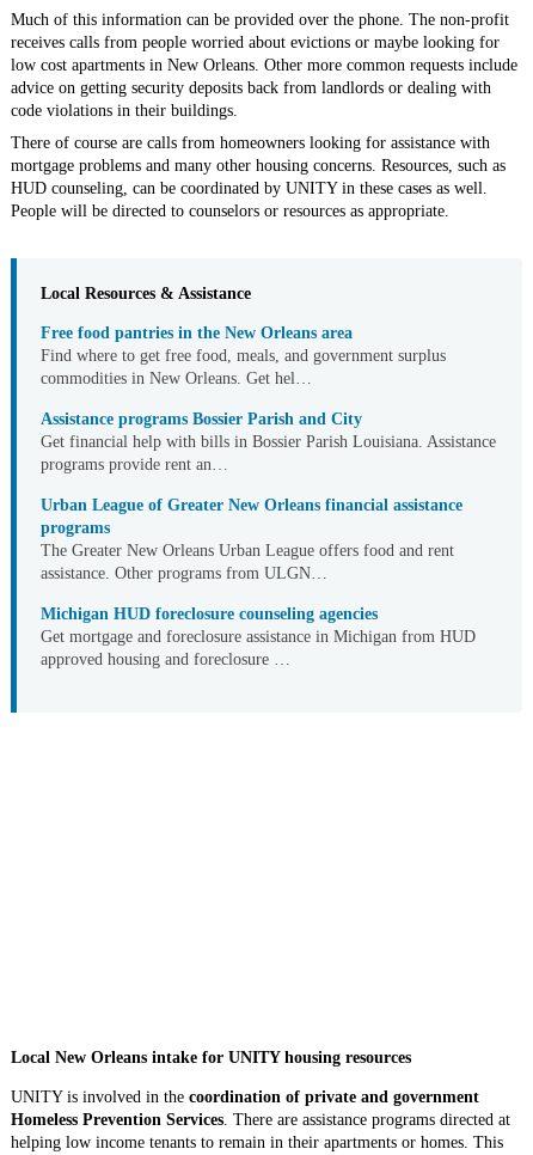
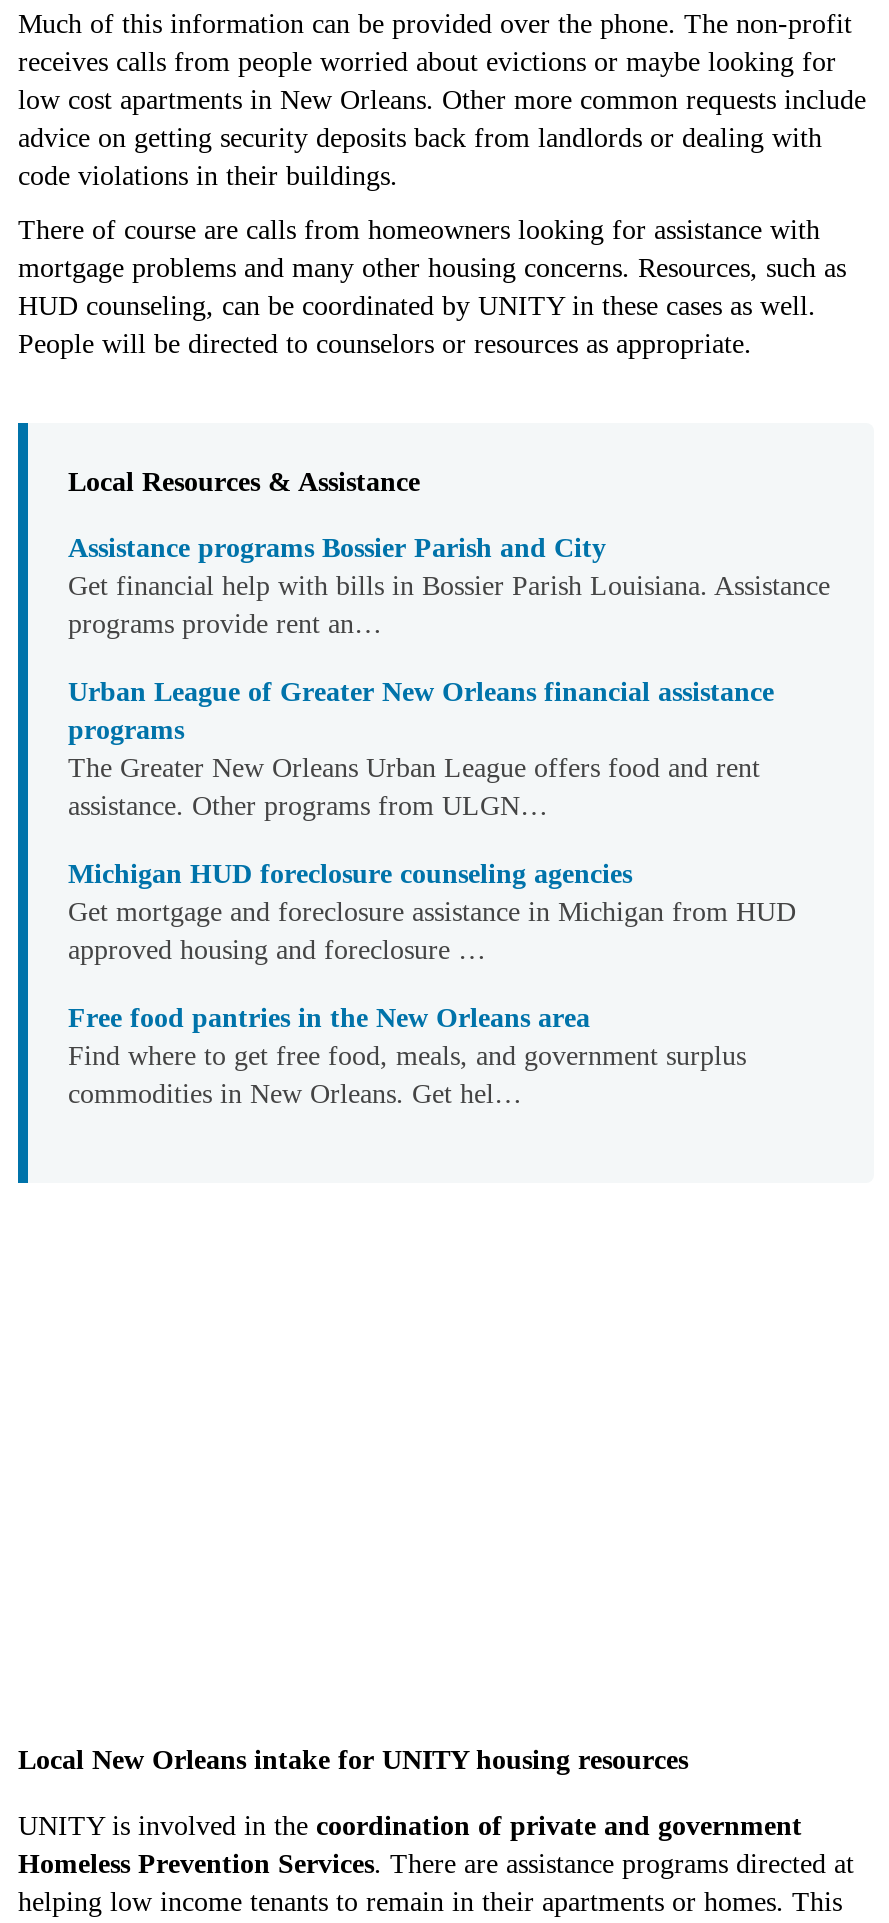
moved [41,324,446,387] -> [68,1003,746,1109]: Free food pantries in the New Orleans area | Find where to get free food, meals, and government surplus | commodities in New Orleans. Get hel…
moved [41,410,496,668] -> [68,533,830,965]: Assistance programs Bossier Parish and City | Get financial help with bills in Bossier Parish Louisiana. Assistance | programs provide rent an… | ... | Get mortgage and foreclosure assistance in Michigan from HUD | approved housing and foreclosure …

